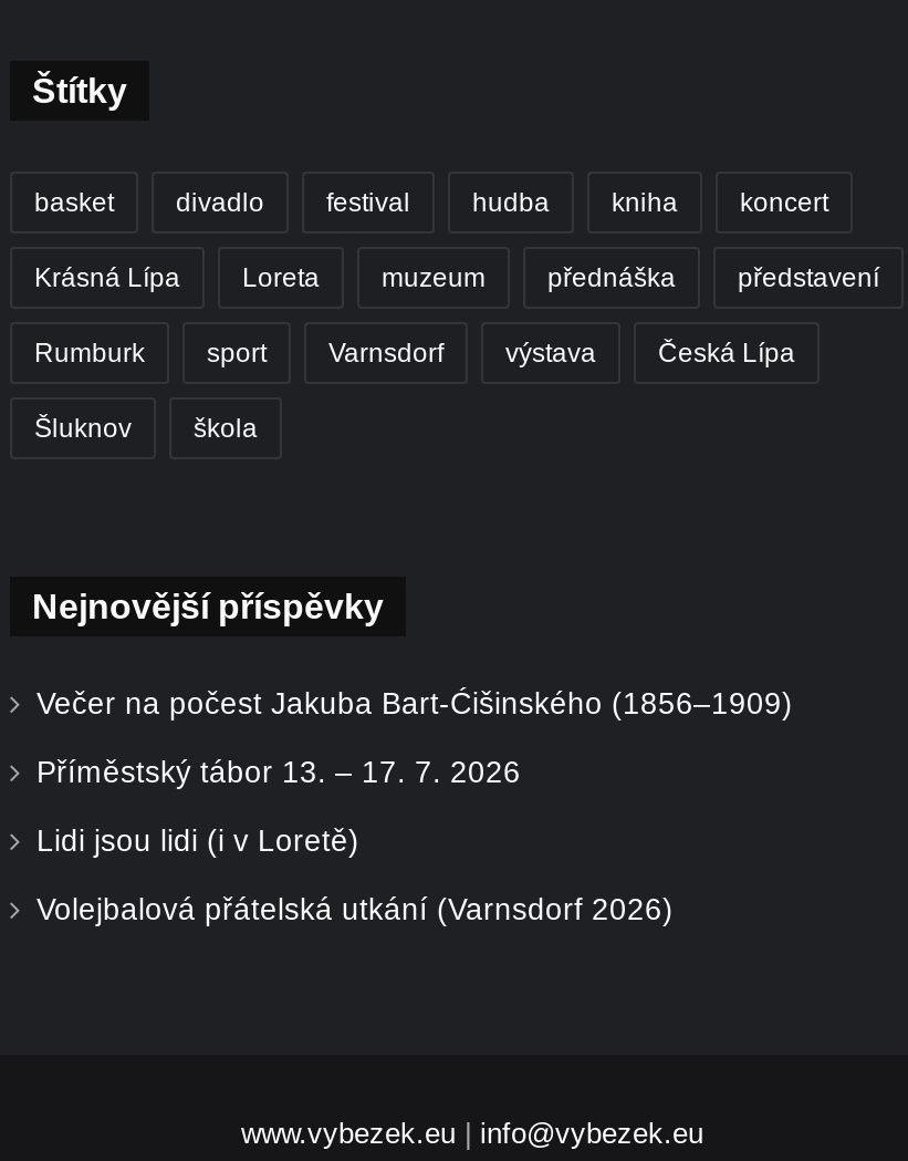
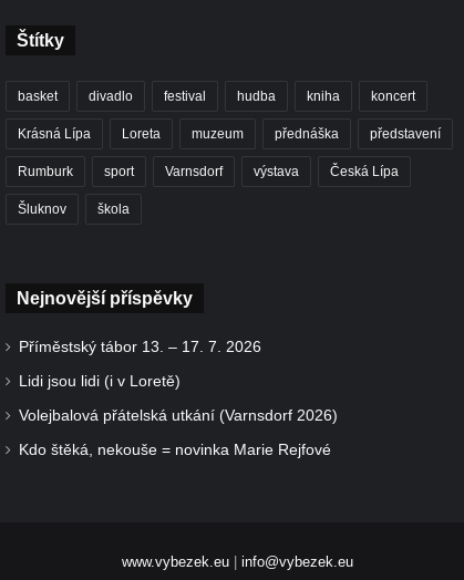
[36,688,793,721] Večer na počest Jakuba Bart-Ćišinského (1856–1909) -> none
moved [36,756,674,927] -> [19,339,338,424]: Příměstský tábor 13. – 17. 7. 2026 | Lidi jsou lidi (i v Loretě) | Volejbalová přátelská utkání (Varnsdorf 2026)
none -> [19,442,331,458] Kdo štěká, nekouše = novinka Marie Rejfové

